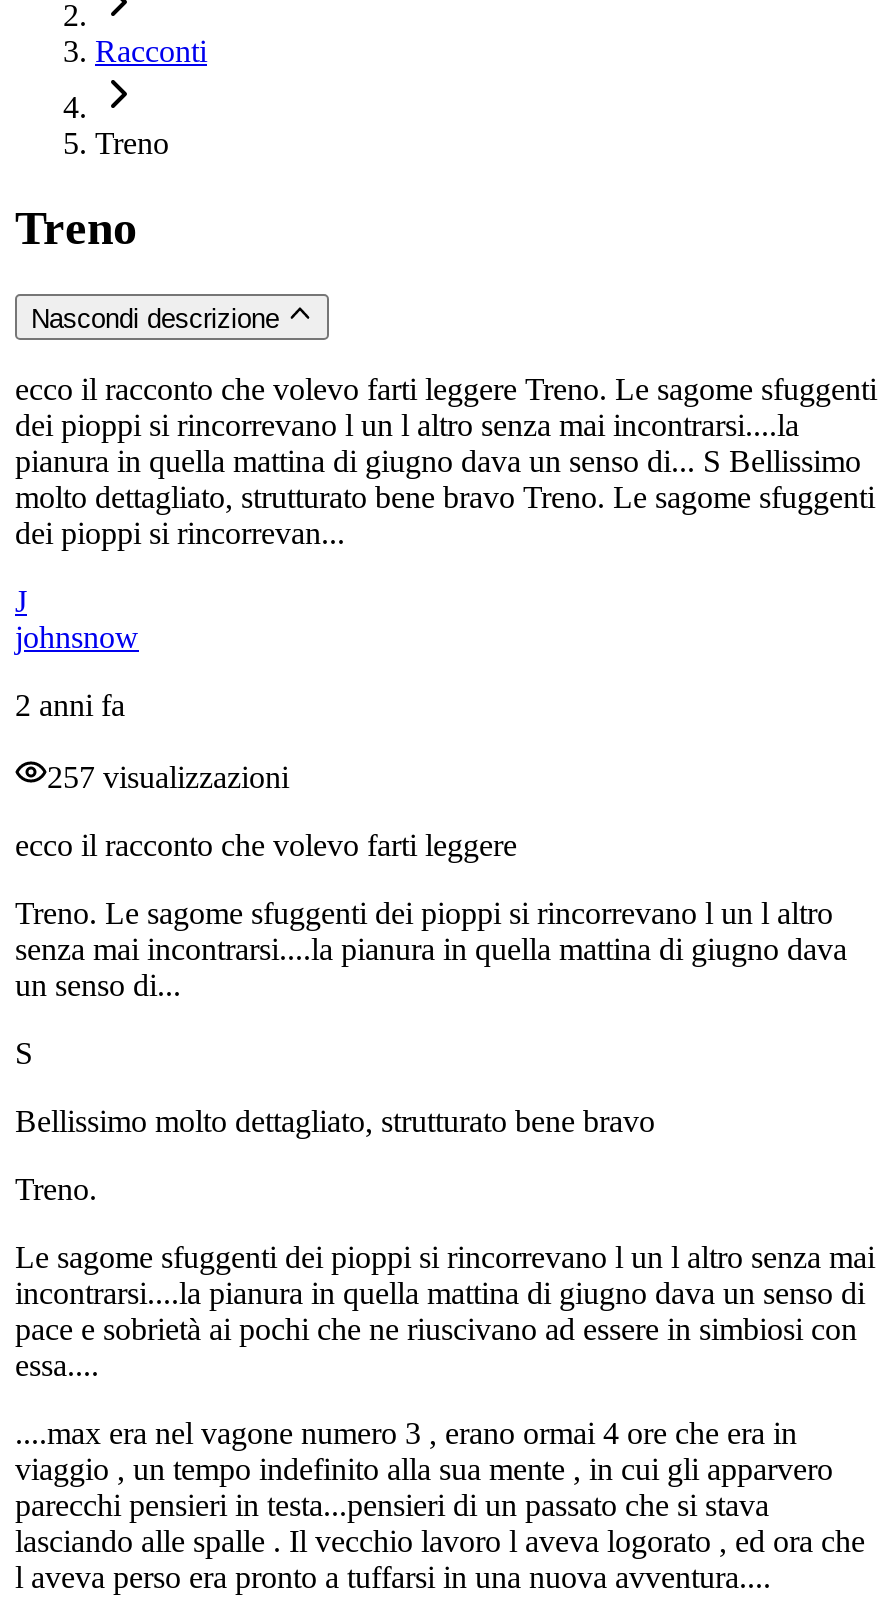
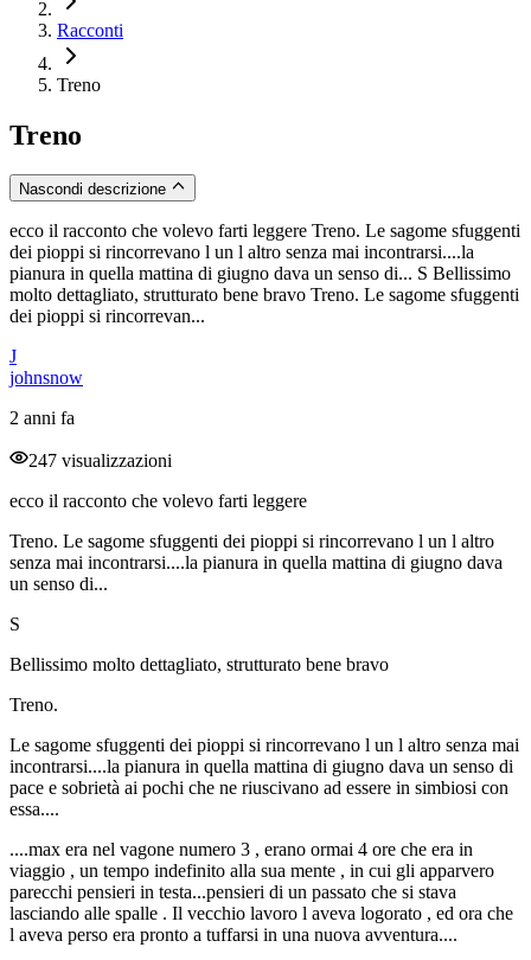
[47,760,289,794] 257 visualizzazioni -> [28,450,172,470] 247 visualizzazioni

